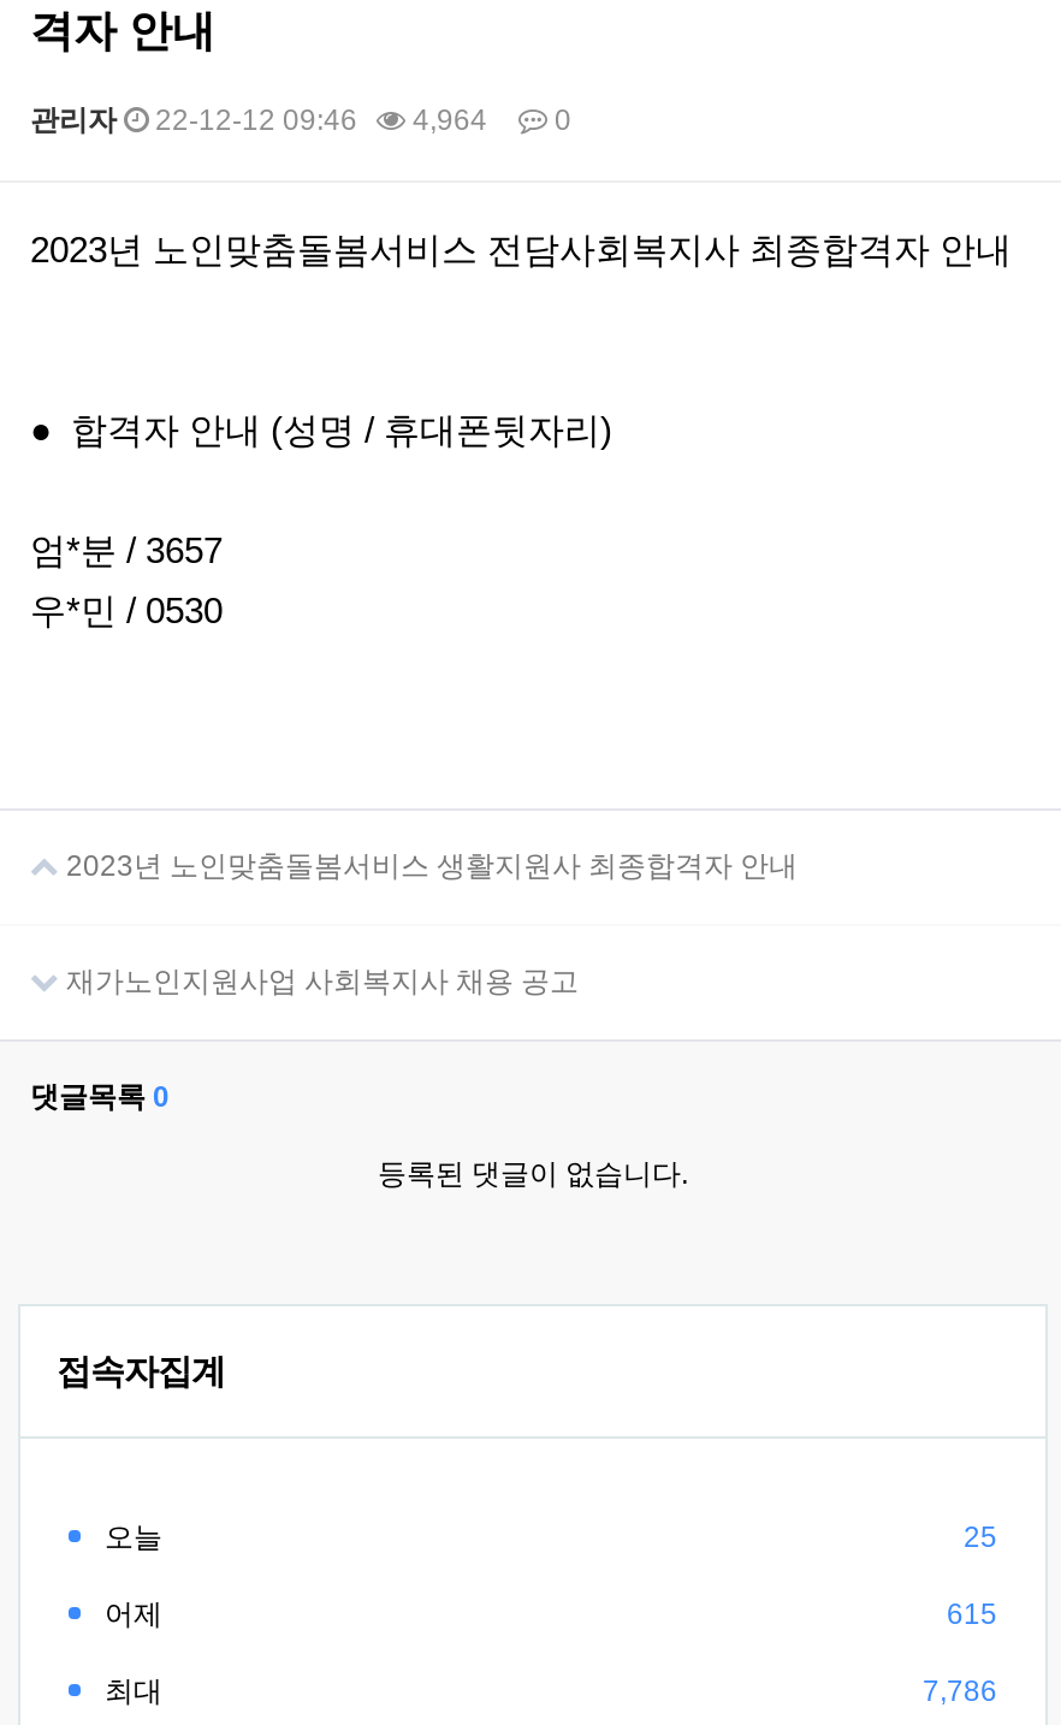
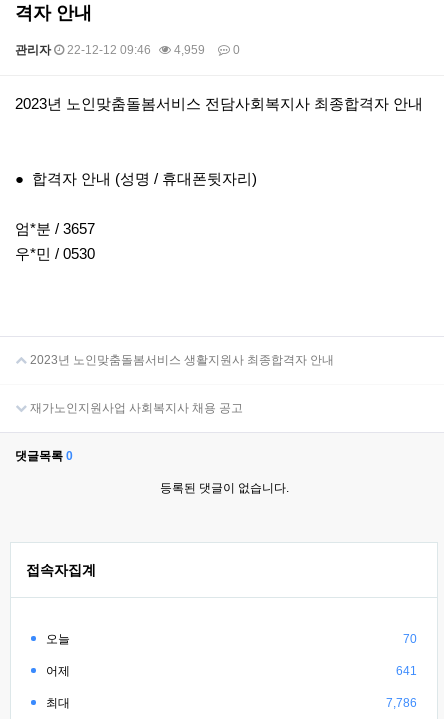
[30,103,571,137] 관리자 22-12-12 09:46 4,964 0 -> [15,43,240,57] 관리자 22-12-12 09:46 4,959 0
[964,1521,997,1554] 25 -> [403,632,417,646] 70
[947,1597,997,1631] 615 -> [396,664,417,678] 641

